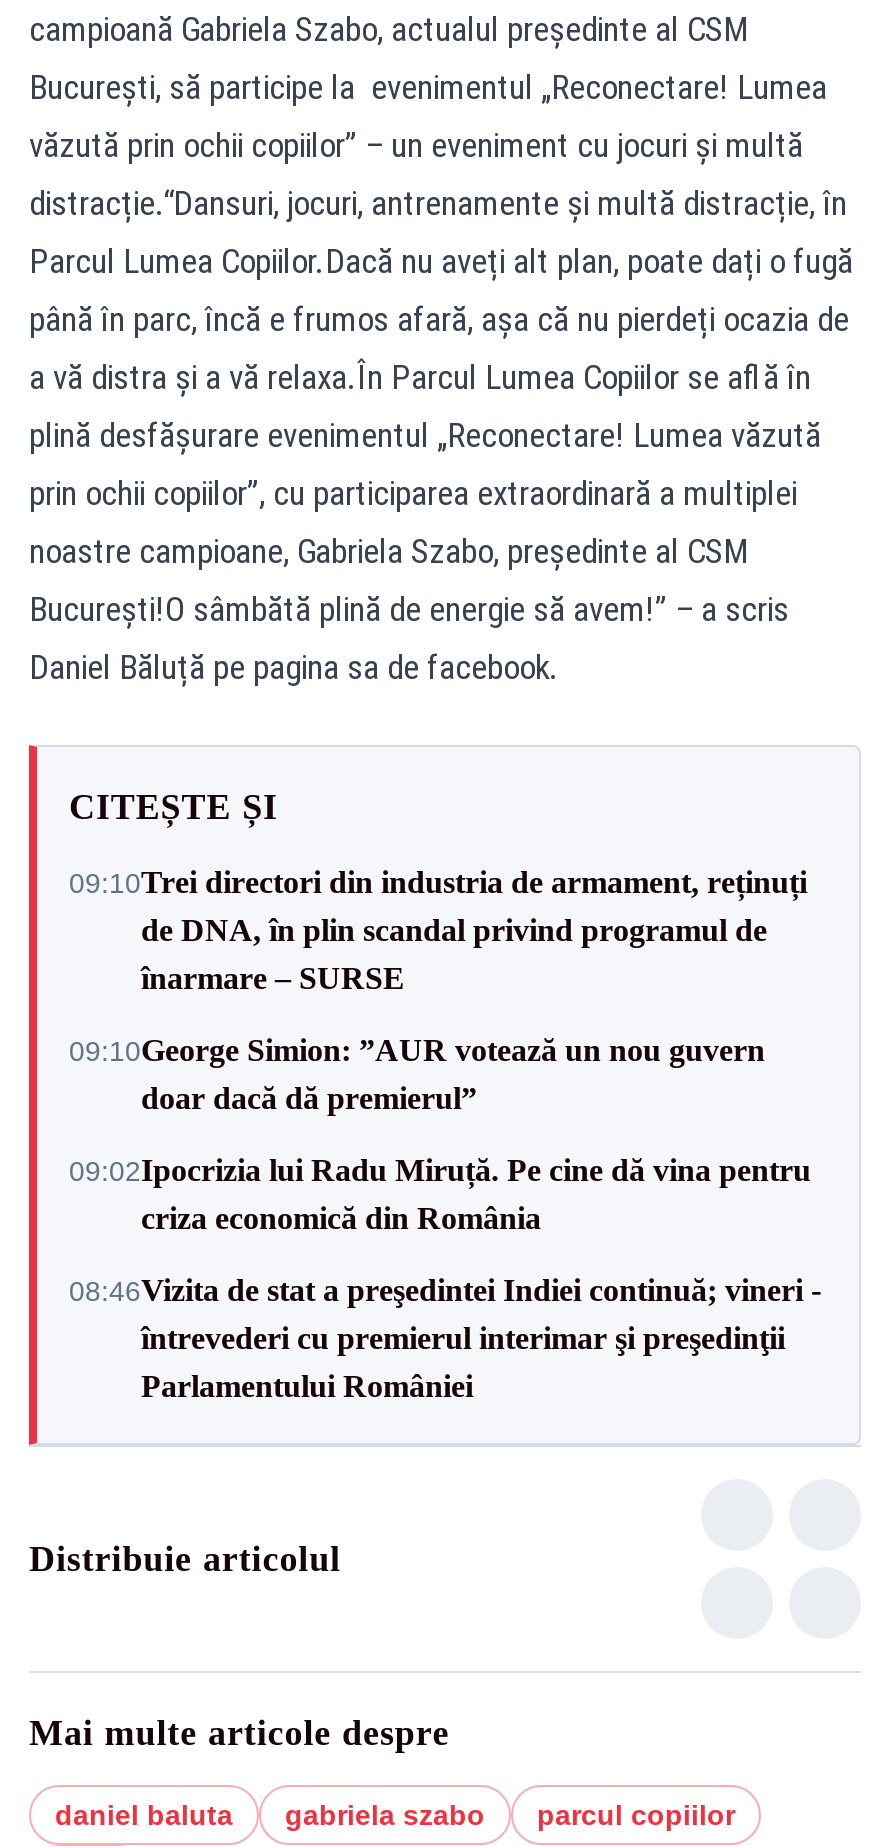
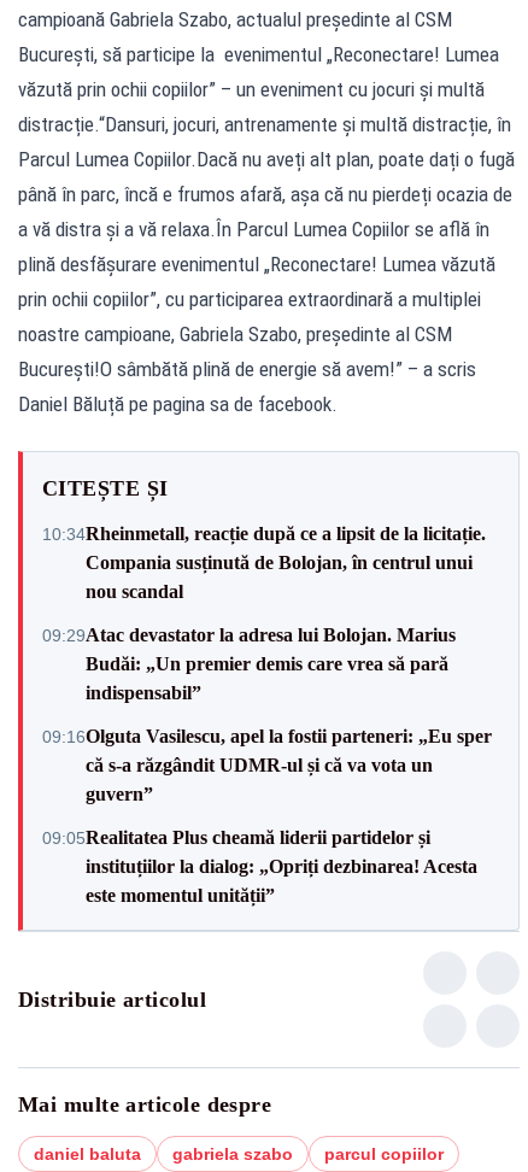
[69,865,807,995] 09:10Trei directori din industria de armament, reținuți | de DNA, în plin scandal privind programul de | înarmare – SURSE -> [42,523,486,601] 10:34Rheinmetall, reacție după ce a lipsit de la licitație. | Compania susținută de Bolojan, în centrul unui | nou scandal
[69,1033,765,1115] 09:10George Simion: ”AUR votează un nou guvern | doar dacă dă premierul” -> [42,624,456,702] 09:29Atac devastator la adresa lui Bolojan. Marius | Budăi: „Un premier demis care vrea să pară | indispensabil”
[69,1153,811,1235] 09:02Ipocrizia lui Radu Miruță. Pe cine dă vina pentru | criza economică din România -> [42,725,492,804] 09:16Olguta Vasilescu, apel la fostii parteneri: „Eu sper | că s-a răzgândit UDMR-ul și că va vota un | guvern”
[69,1273,821,1403] 08:46Vizita de stat a preşedintei Indiei continuă; vineri - | întrevederi cu premierul interimar şi preşedinţii | Parlamentului României -> [42,827,477,905] 09:05Realitatea Plus cheamă liderii partidelor și | instituțiilor la dialog: „Opriți dezbinarea! Acesta | este momentul unității”

